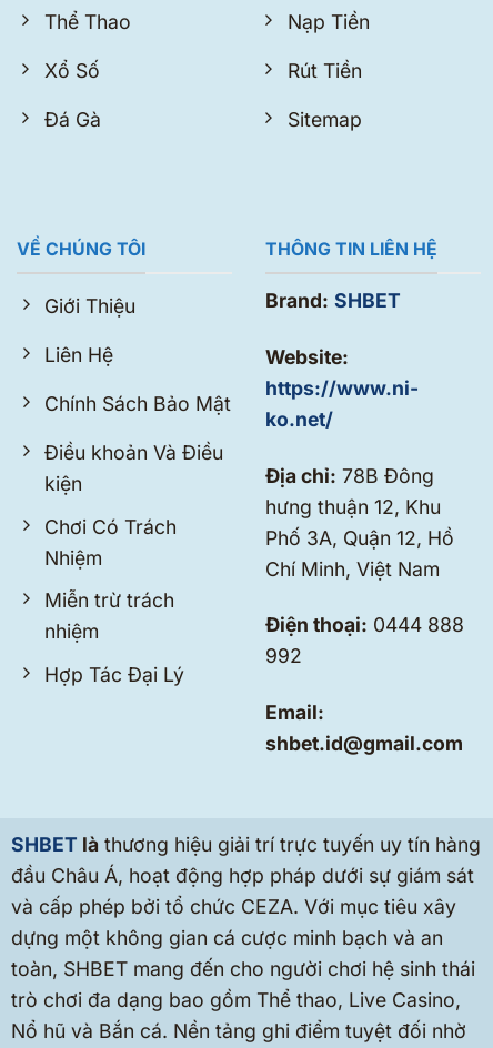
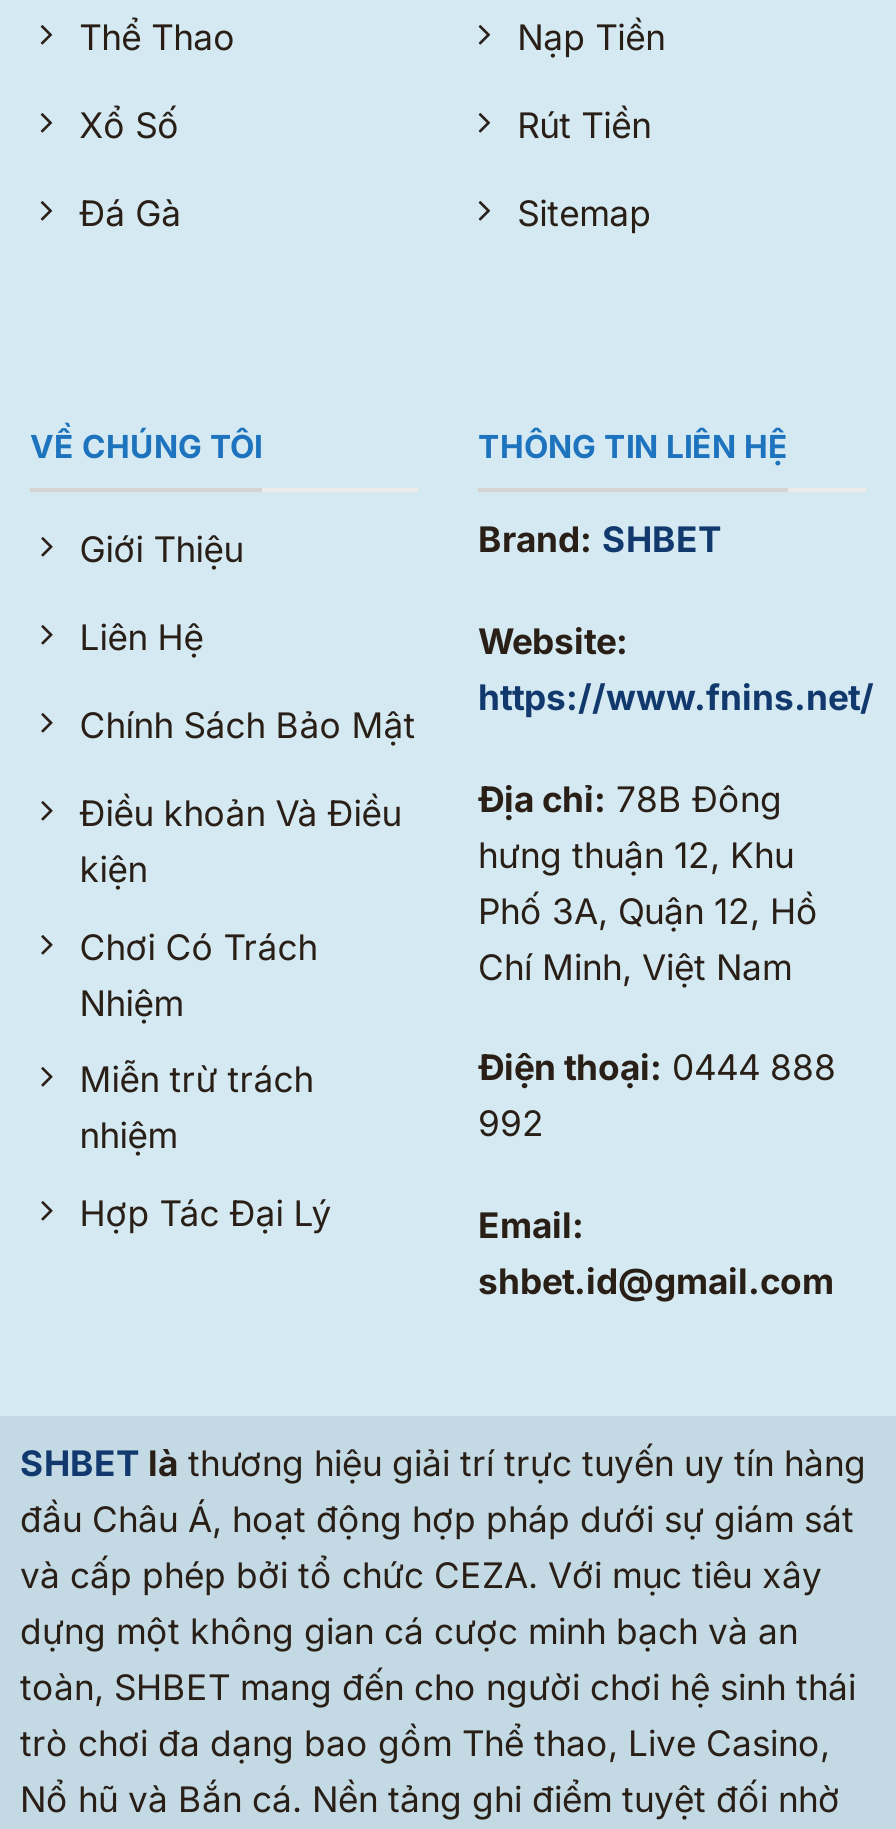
[265,376,419,430] https://www.ni- | ko.net/ -> [478,675,874,717] https://www.fnins.net/

